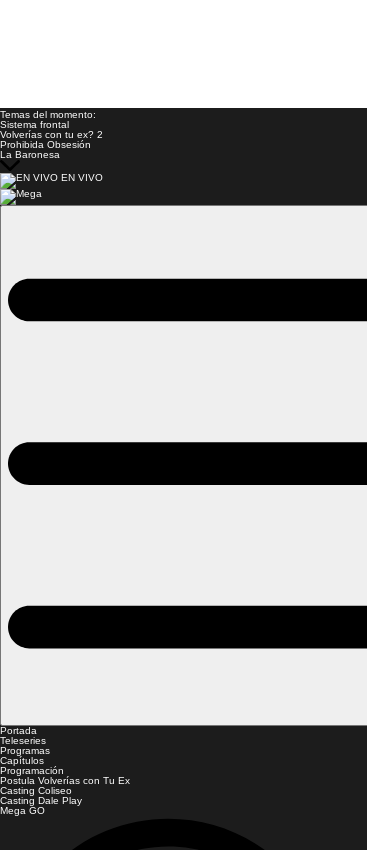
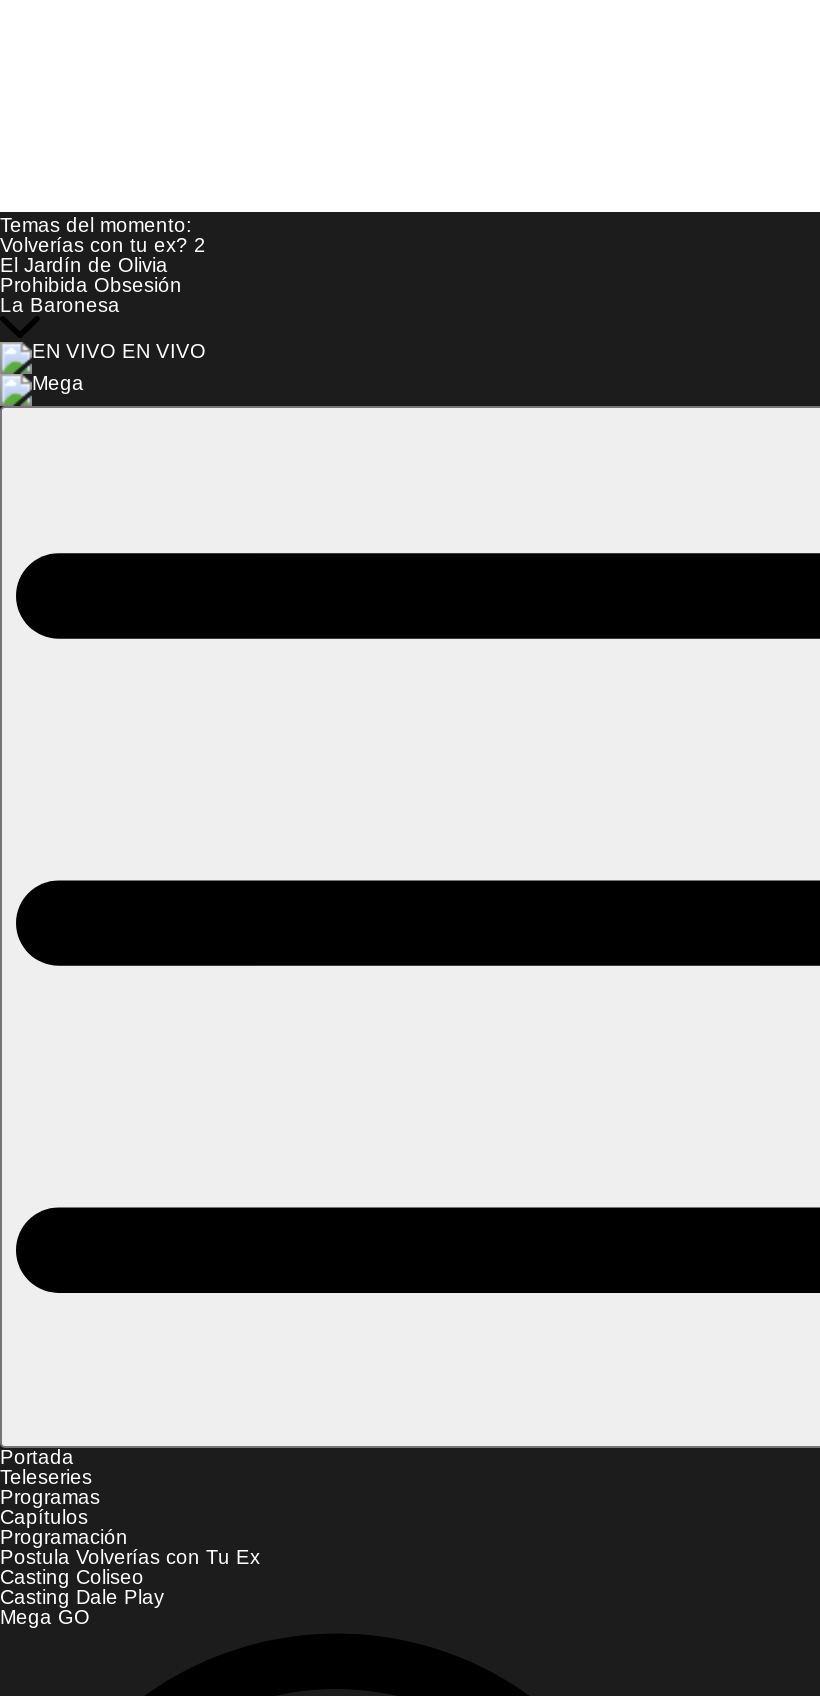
[0,119,69,130] Sistema frontal -> none
none -> [0,254,168,276] El Jardín de Olivia

